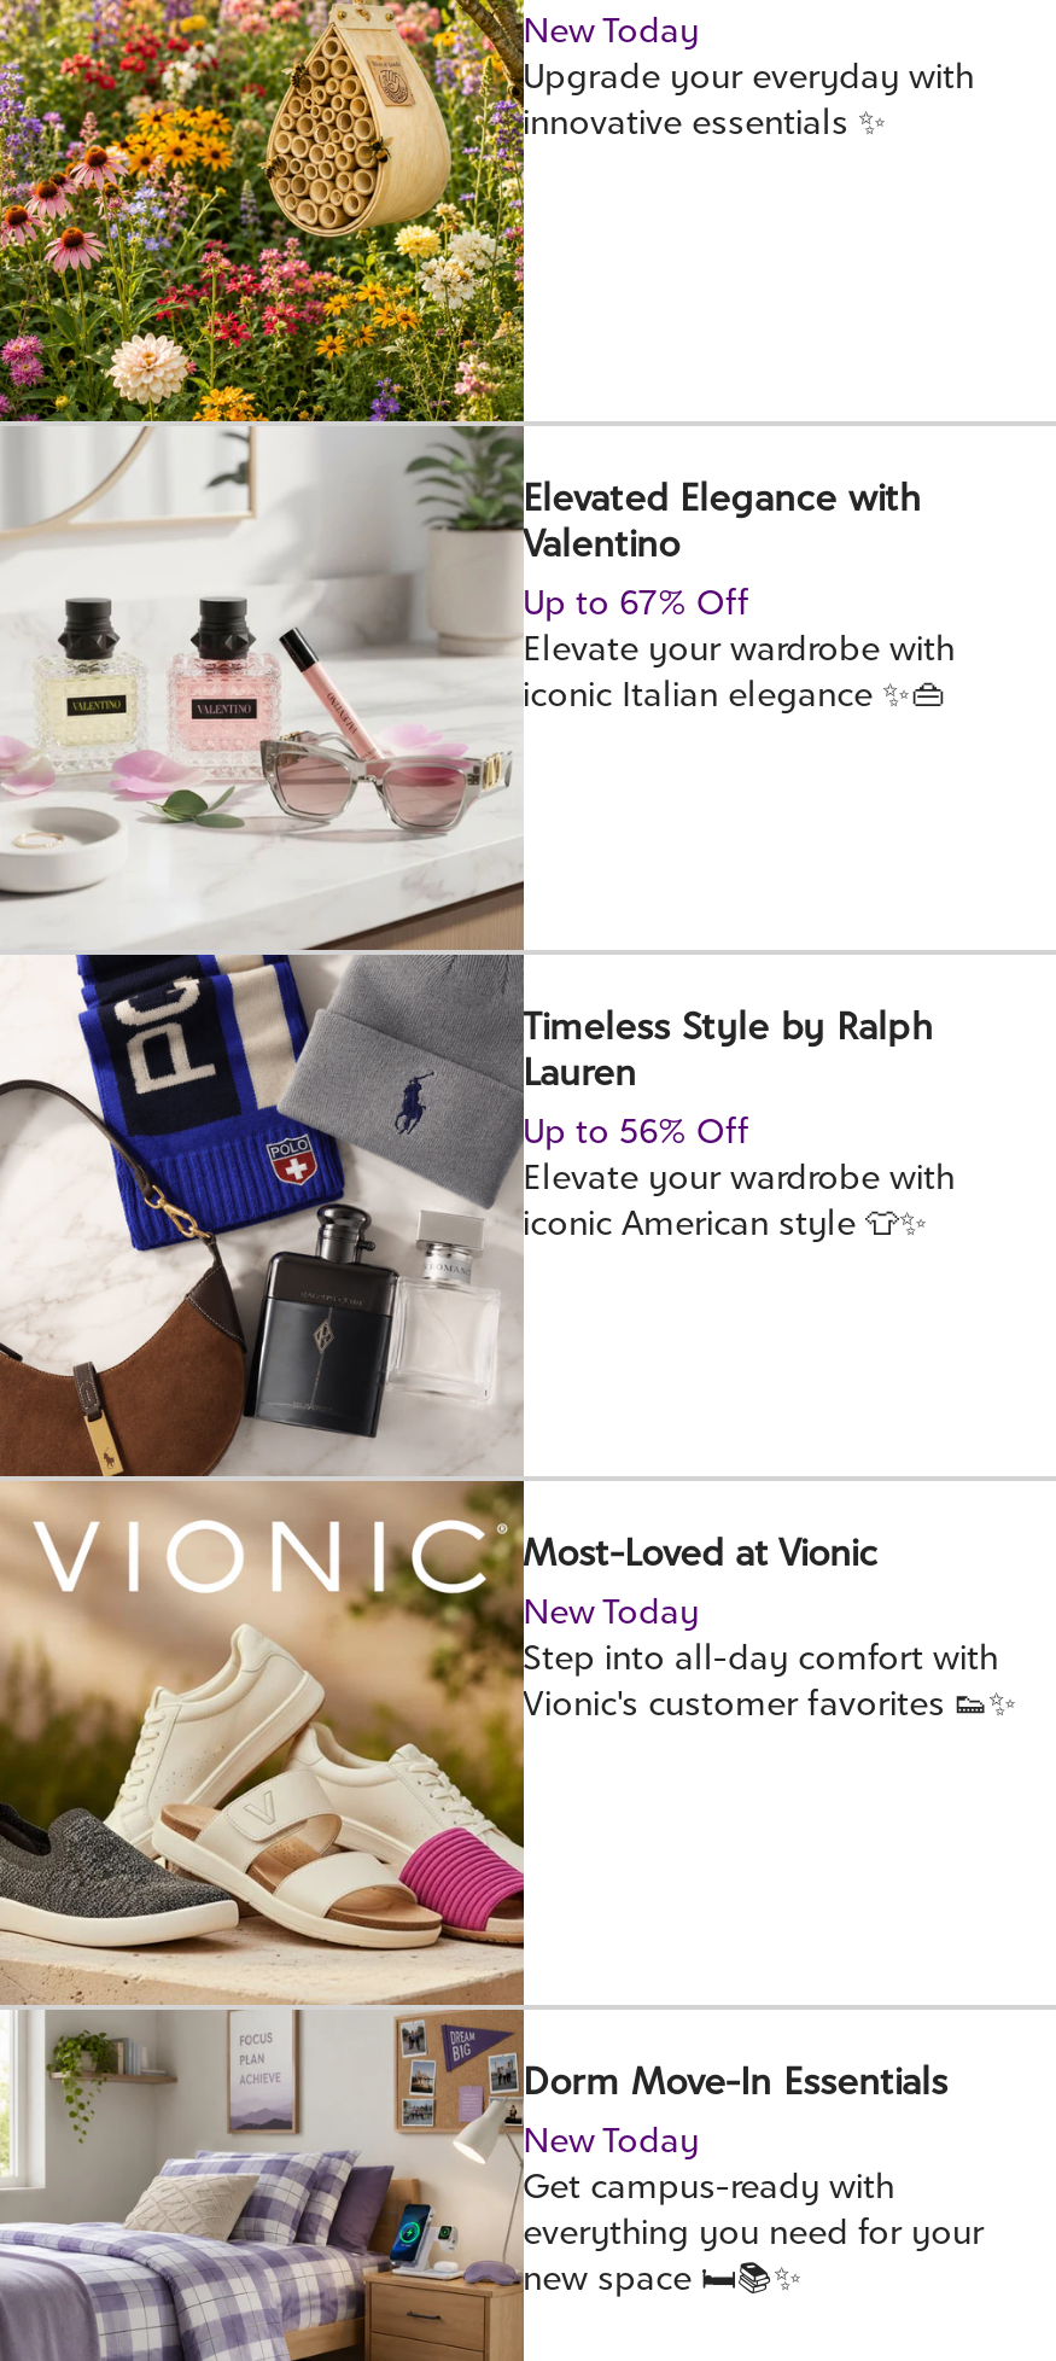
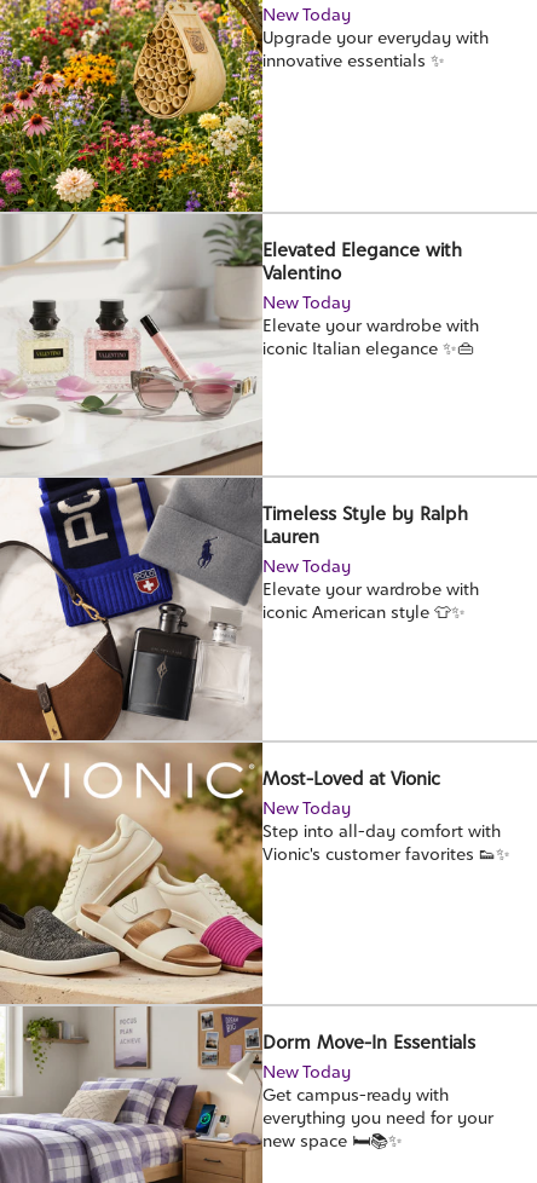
[523,581,749,622] Up to 67% Off -> [262,291,350,312] New Today
[523,1108,749,1149] Up to 56% Off -> [262,555,350,576] New Today

